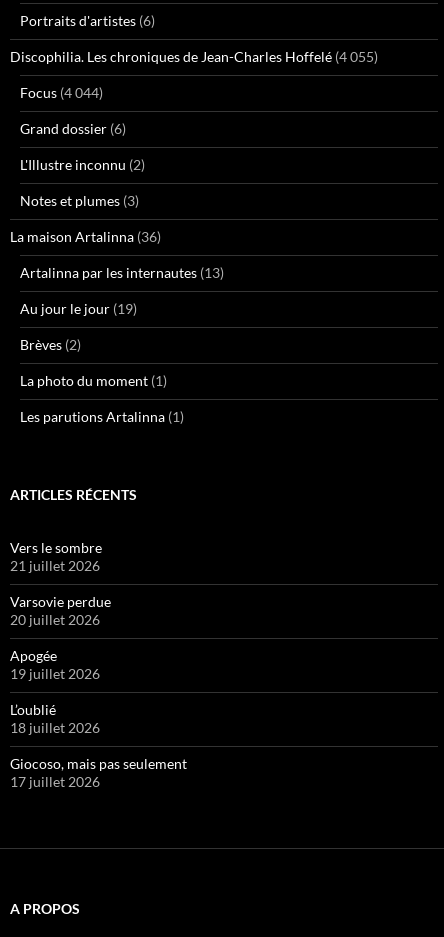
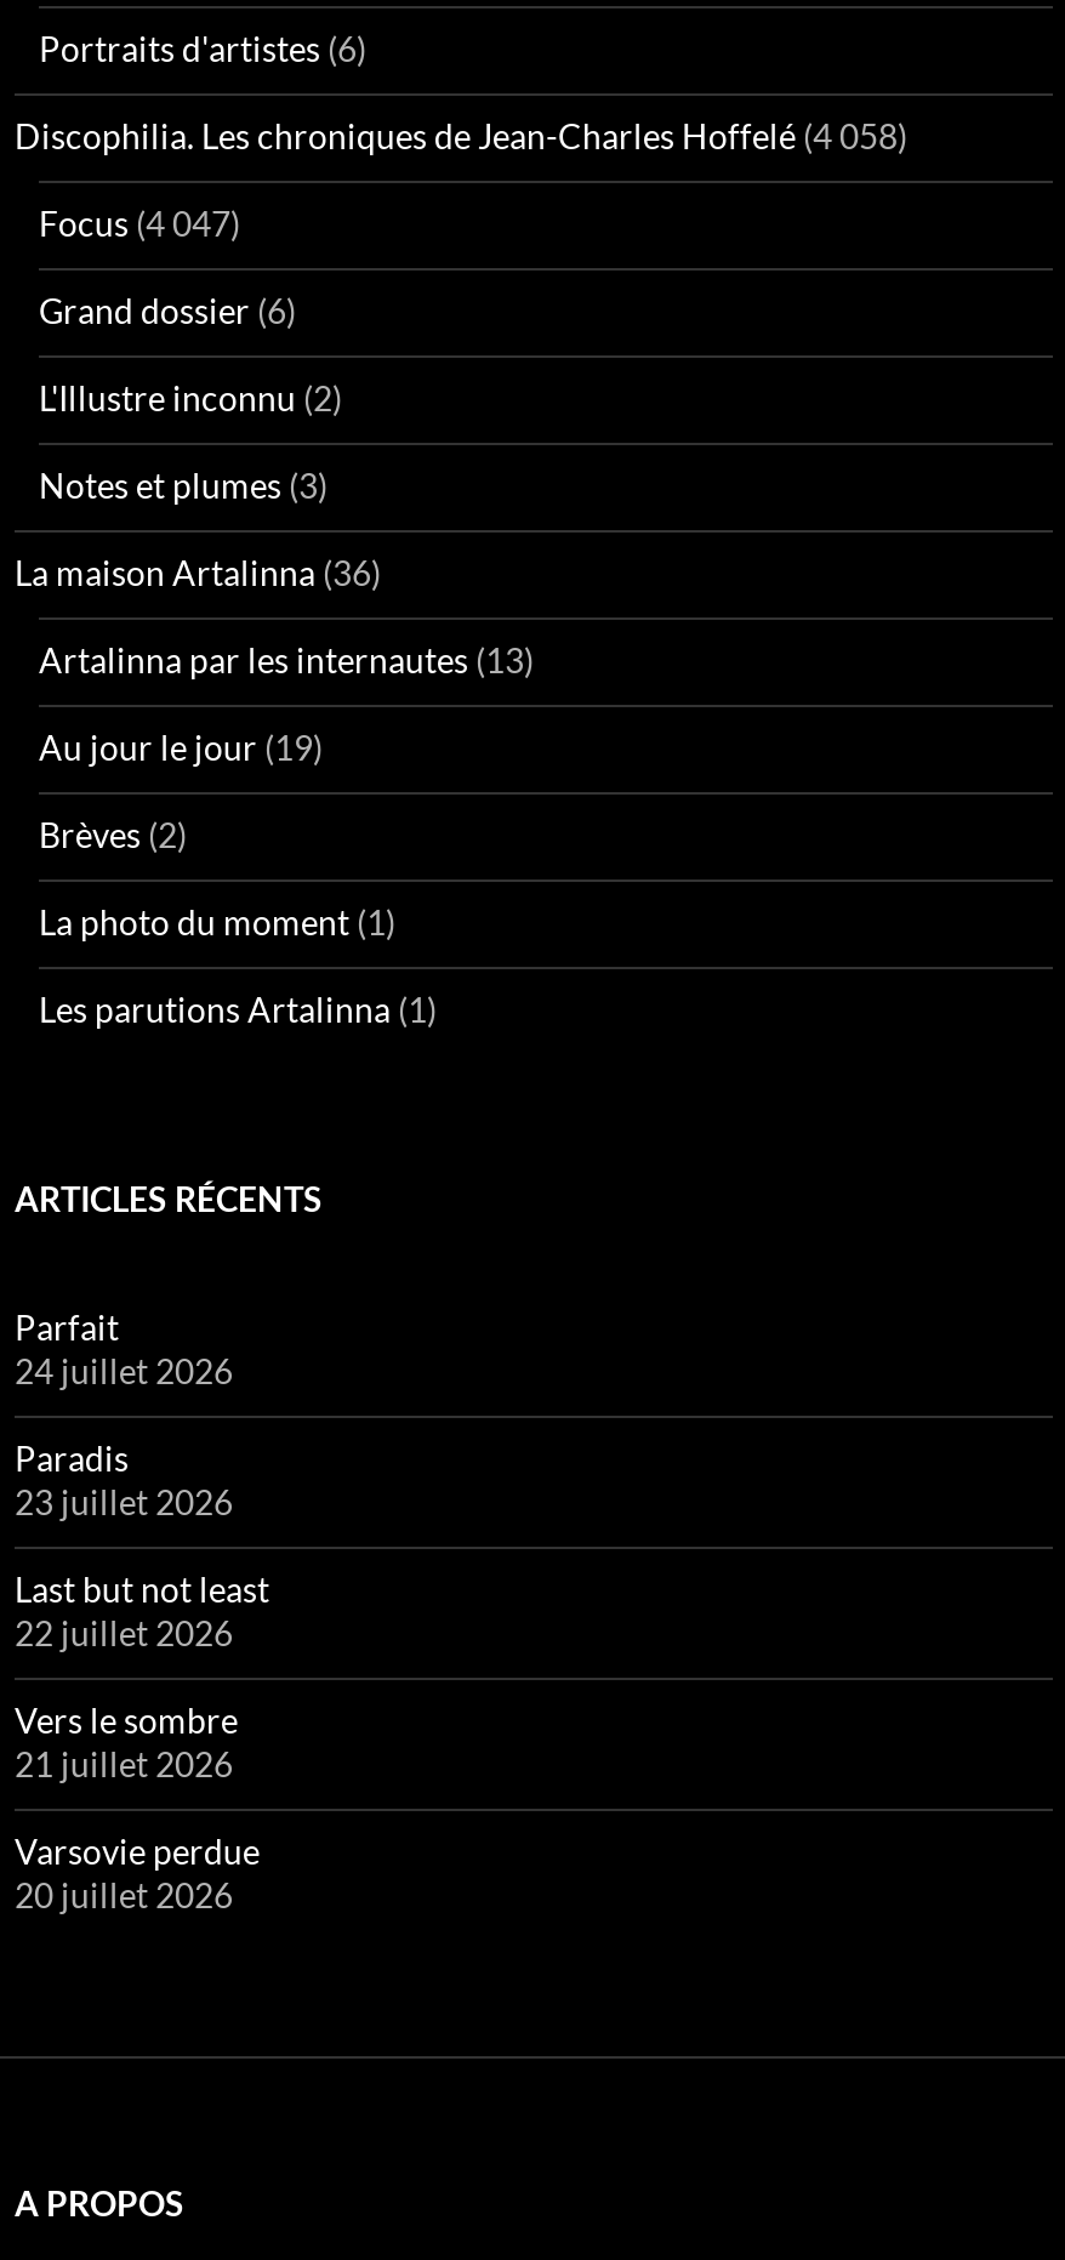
[10,48,378,65] Discophilia. Les chroniques de Jean-Charles Hoffelé (4 055) -> [15,115,907,156] Discophilia. Les chroniques de Jean-Charles Hoffelé (4 058)
[20,84,103,101] Focus (4 044) -> [39,203,240,244] Focus (4 047)
none -> [15,1307,269,1653] Parfait | 24 juillet 2026 | Paradis | 23 juillet 2026 | Last but not least | 22 juillet 2026
moved [10,539,111,628] -> [15,1700,260,1915]: Vers le sombre | 21 juillet 2026 | Varsovie perdue | 20 juillet 2026
[10,647,187,790] Apogée | 19 juillet 2026 | L’oublié | 18 juillet 2026 | Giocoso, mais pas seulement | 17 juillet 2026 -> none

